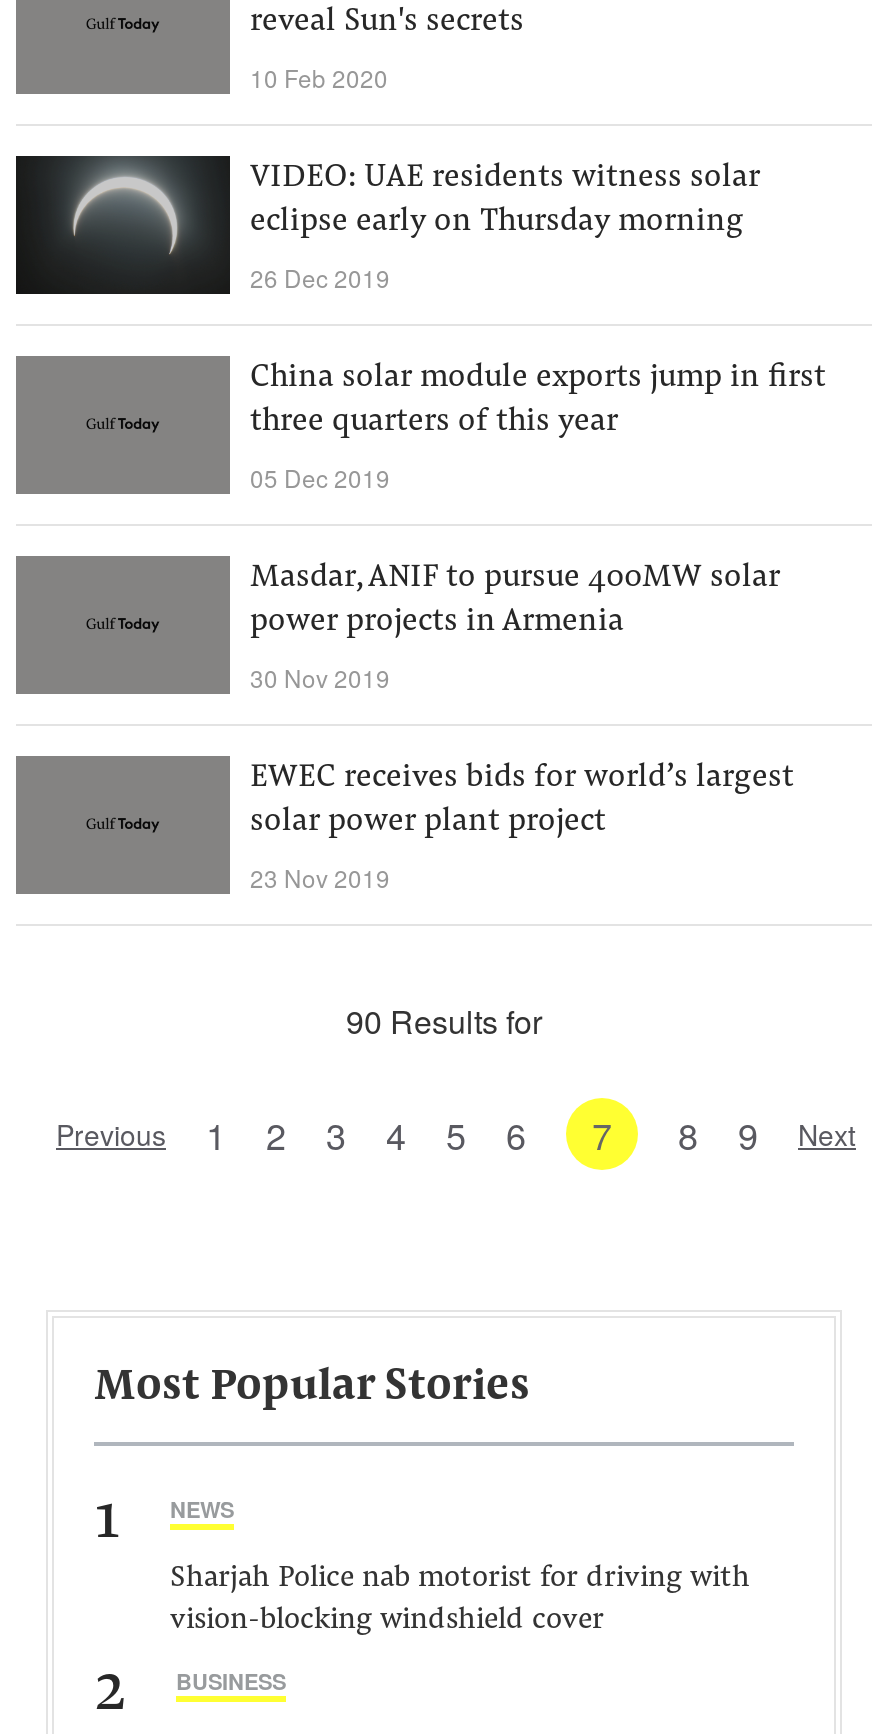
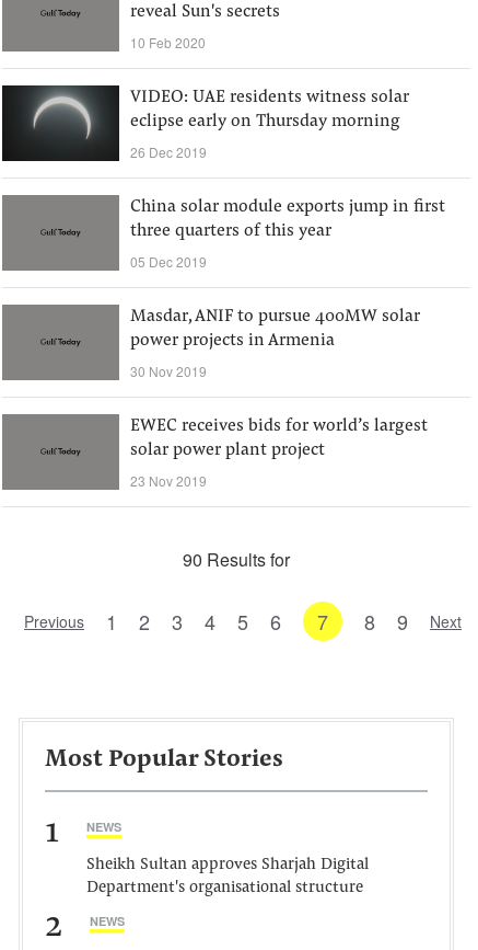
[170,1564,750,1636] Sharjah Police nab motorist for driving with | vision-blocking windshield cover -> [86,857,369,896] Sheikh Sultan approves Sharjah Digital | Department's organisational structure
[176,1666,286,1696] BUSINESS -> [90,913,125,929] NEWS

